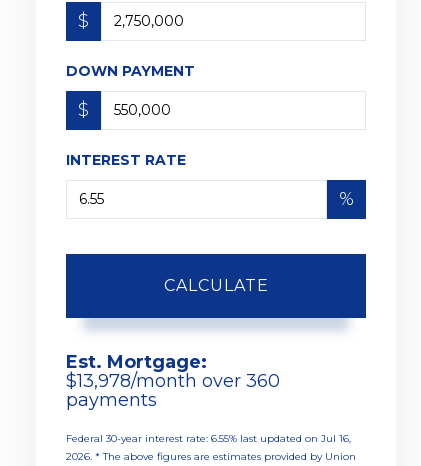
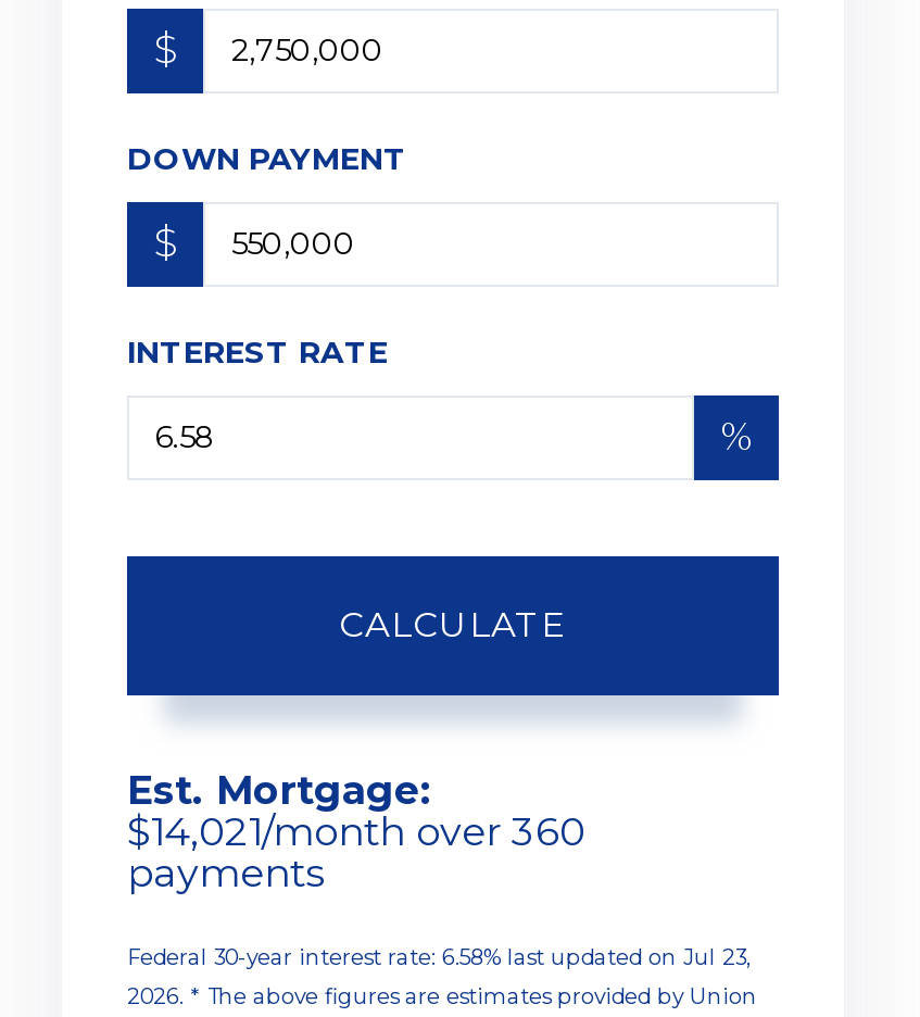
[66,370,280,392] $13,978/month over 360 -> [127,808,585,856] $14,021/month over 360
[66,432,351,445] Federal 30-year interest rate: 6.55% last updated on Jul 16, -> [127,943,751,971] Federal 30-year interest rate: 6.58% last updated on Jul 23,

